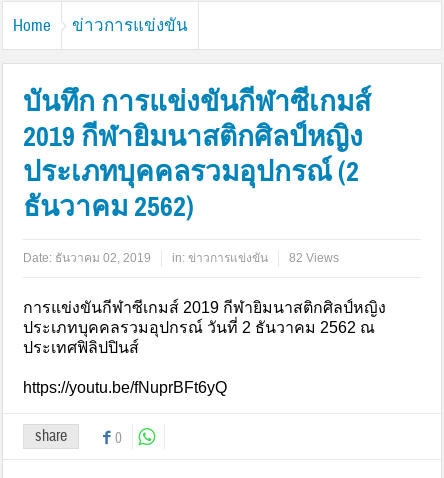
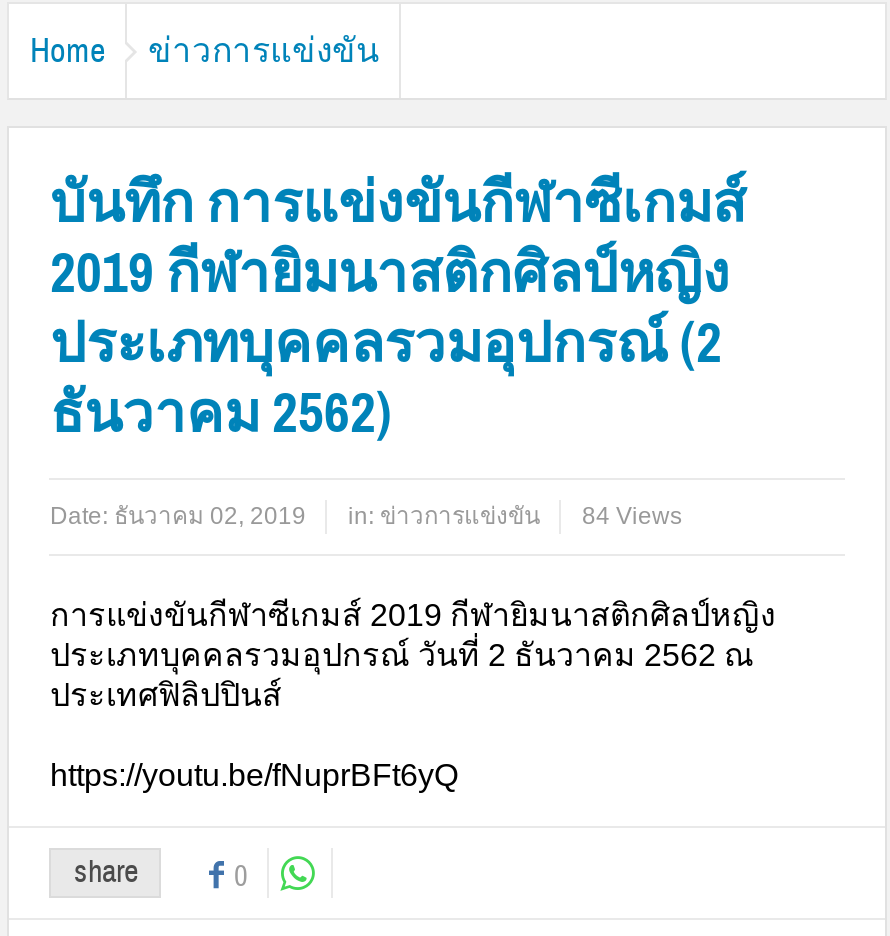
[23,251,339,265] Date:ธันวาคม 02, 2019 in:ข่าวการแข่งขัน 82 Views -> [50,502,682,530] Date:ธันวาคม 02, 2019 in:ข่าวการแข่งขัน 84 Views

